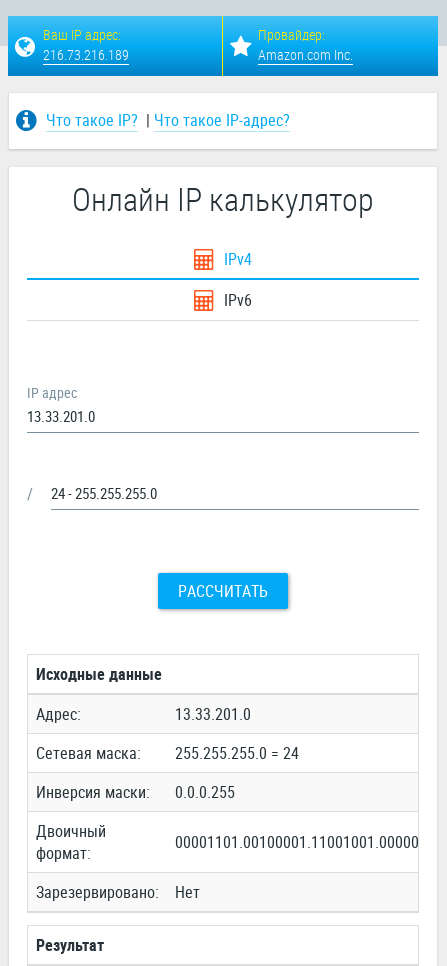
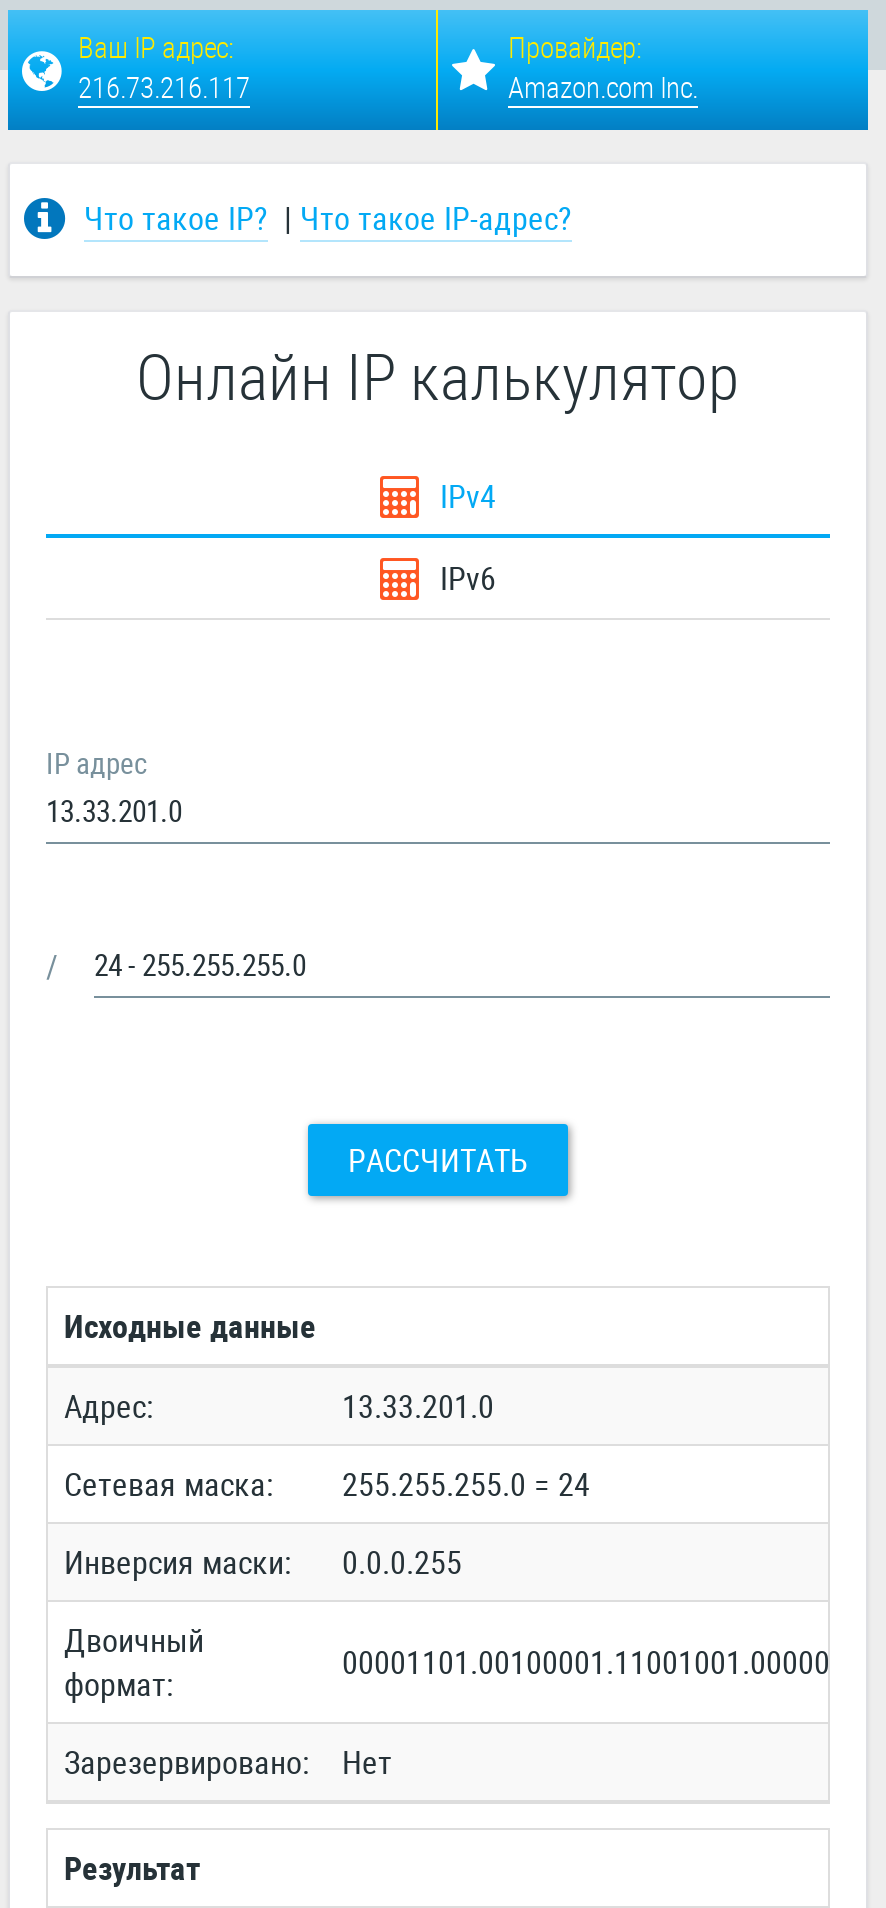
[43,45,129,64] 216.73.216.189 -> [78,69,250,107] 216.73.216.117

